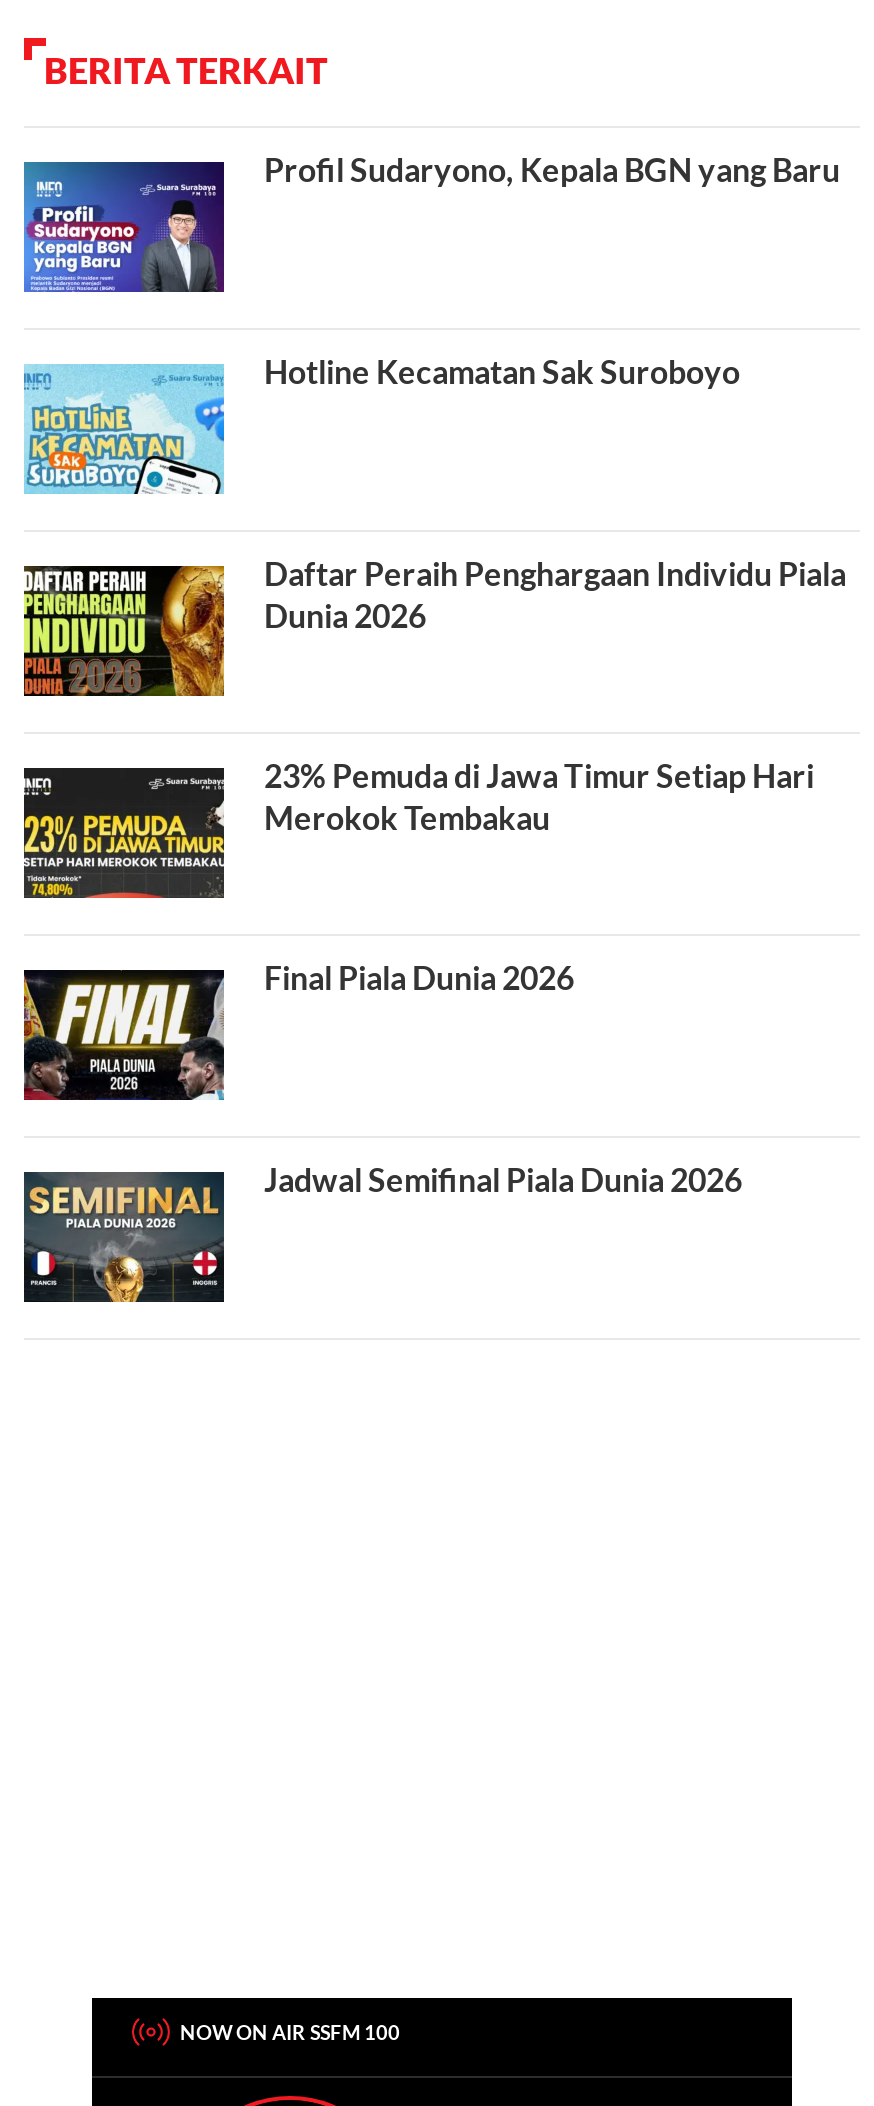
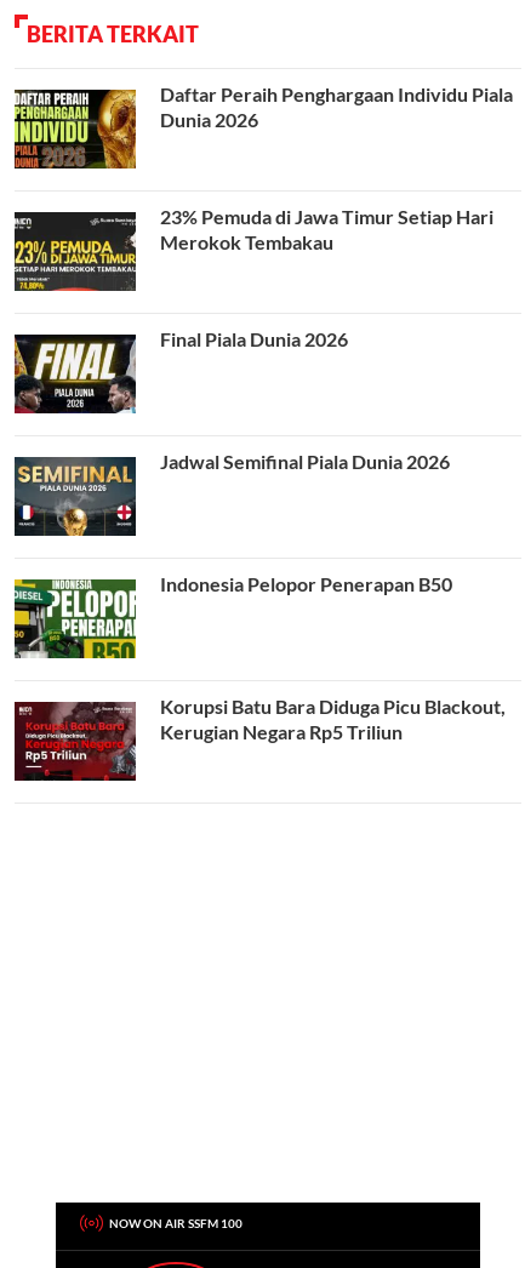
[22,149,840,294] [image] | Profil Sudaryono, Kepala BGN yang Baru -> none
[24,351,740,496] [image] | Hotline Kecamatan Sak Suroboyo -> none
moved [20,553,846,1197] -> [12,82,513,472]: [image] | Daftar Peraih Penghargaan Individu Piala | Dunia 2026 | 23% Pemuda di Jawa Timur Setiap Hari | Merokok Tembakau | Final Piala Dunia 2026 | Jadwal Semifinal Piala Dunia 2026
moved [22,1170,226,1304] -> [13,456,137,537]: [image]
none -> [13,572,452,659] [image] | Indonesia Pelopor Penerapan B50
none -> [15,694,506,782] [image] | Korupsi Batu Bara Diduga Picu Blackout, | Kerugian Negara Rp5 Triliun

